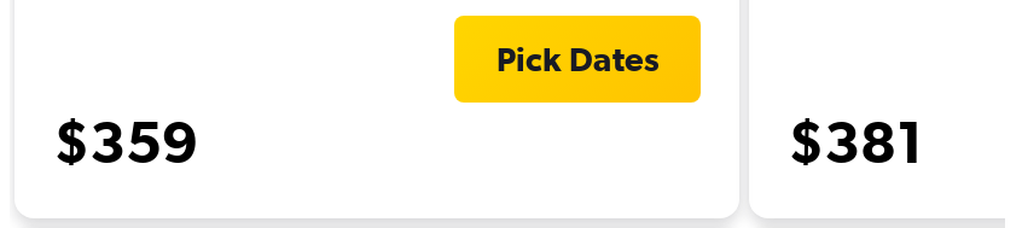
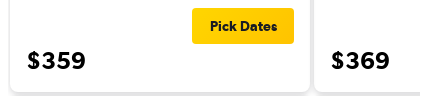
[788,107,923,175] $381 -> [330,46,390,74] $369

